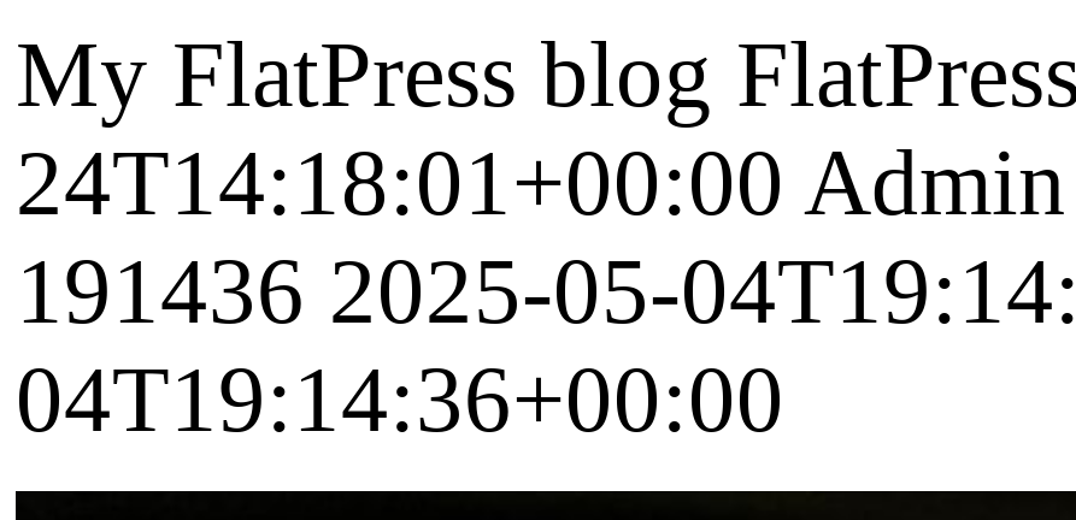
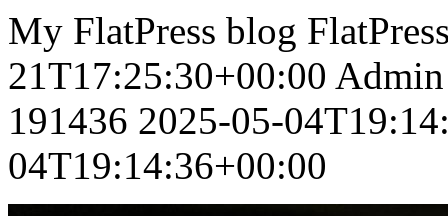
[16,130,1066,234] 24T14:18:01+00:00 Admin -> [8,54,444,97] 21T17:25:30+00:00 Admin

